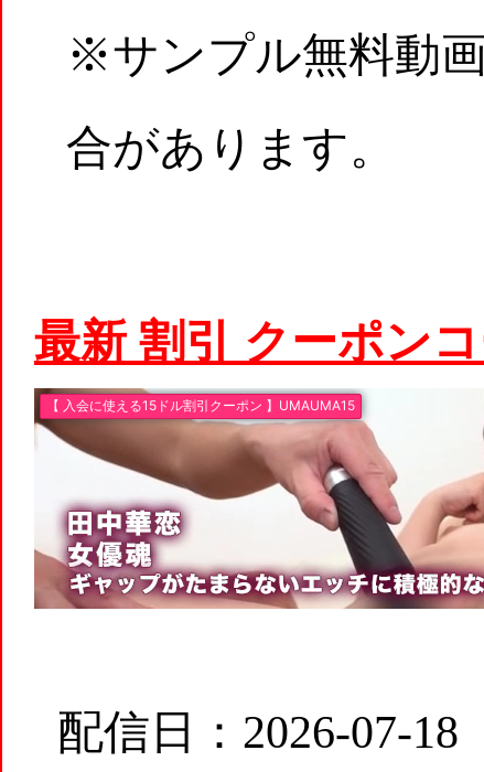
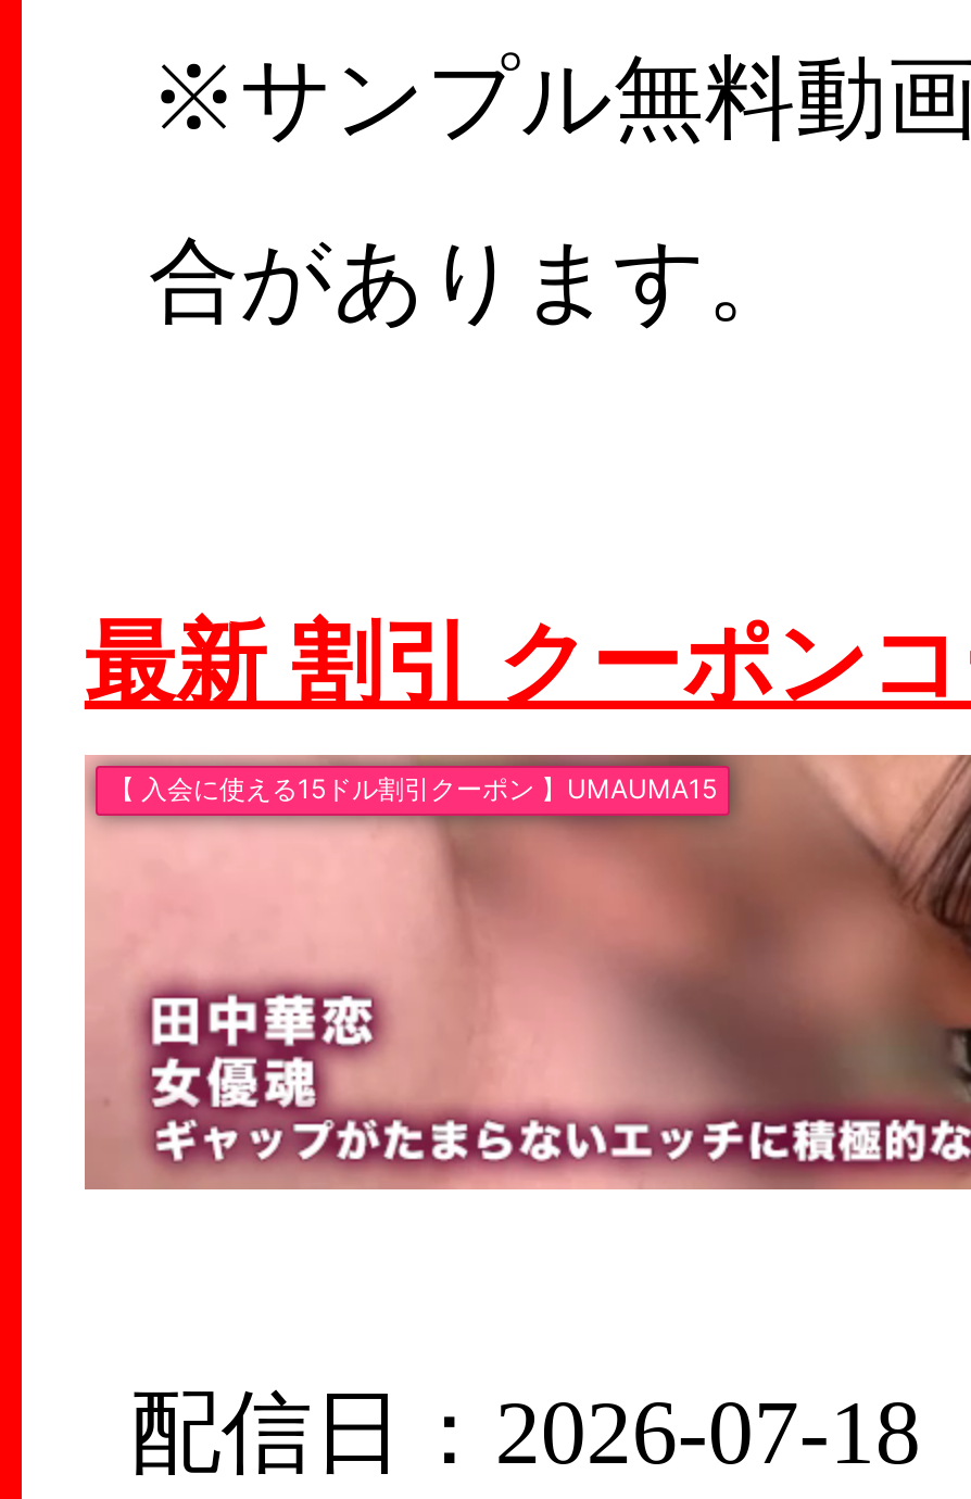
[33,388,481,609] [image] -> [85,753,964,1189] [image]

